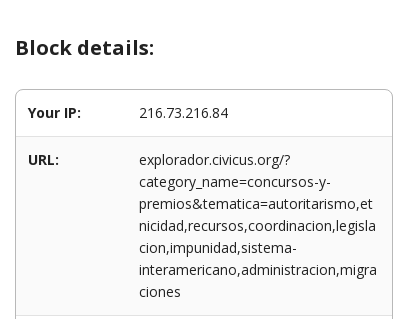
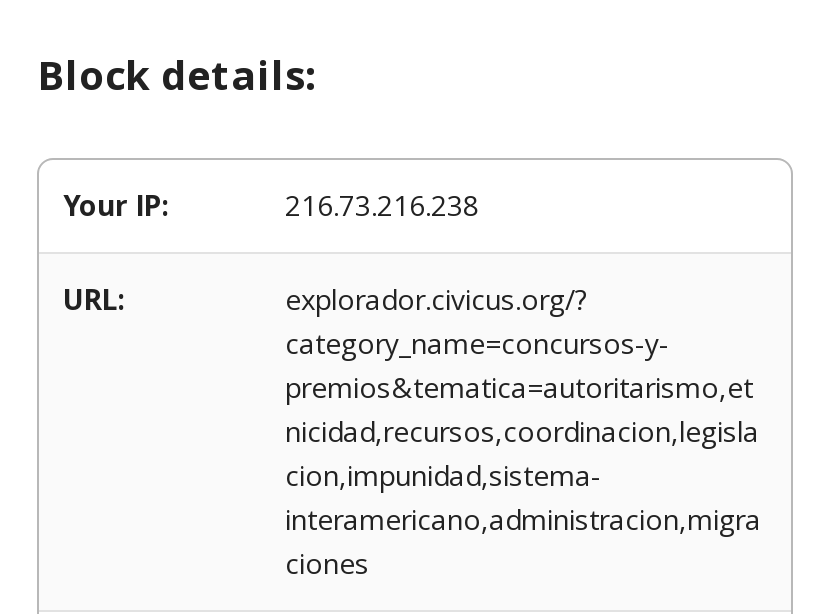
[139,103,228,122] 216.73.216.84 -> [285,186,479,224] 216.73.216.238

